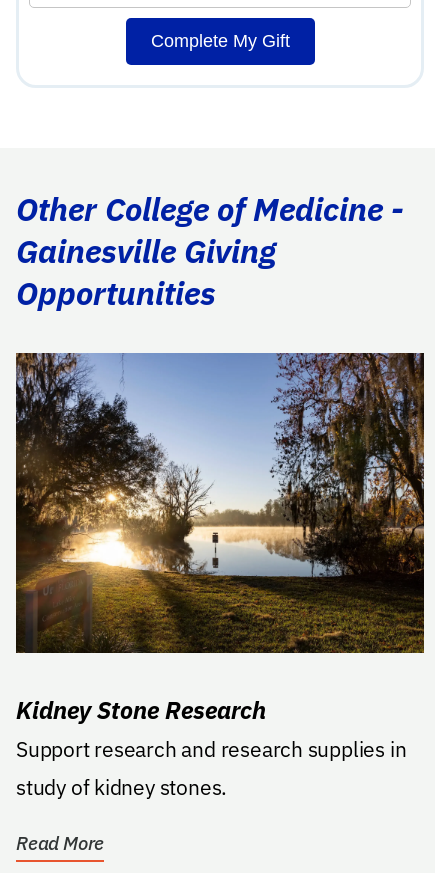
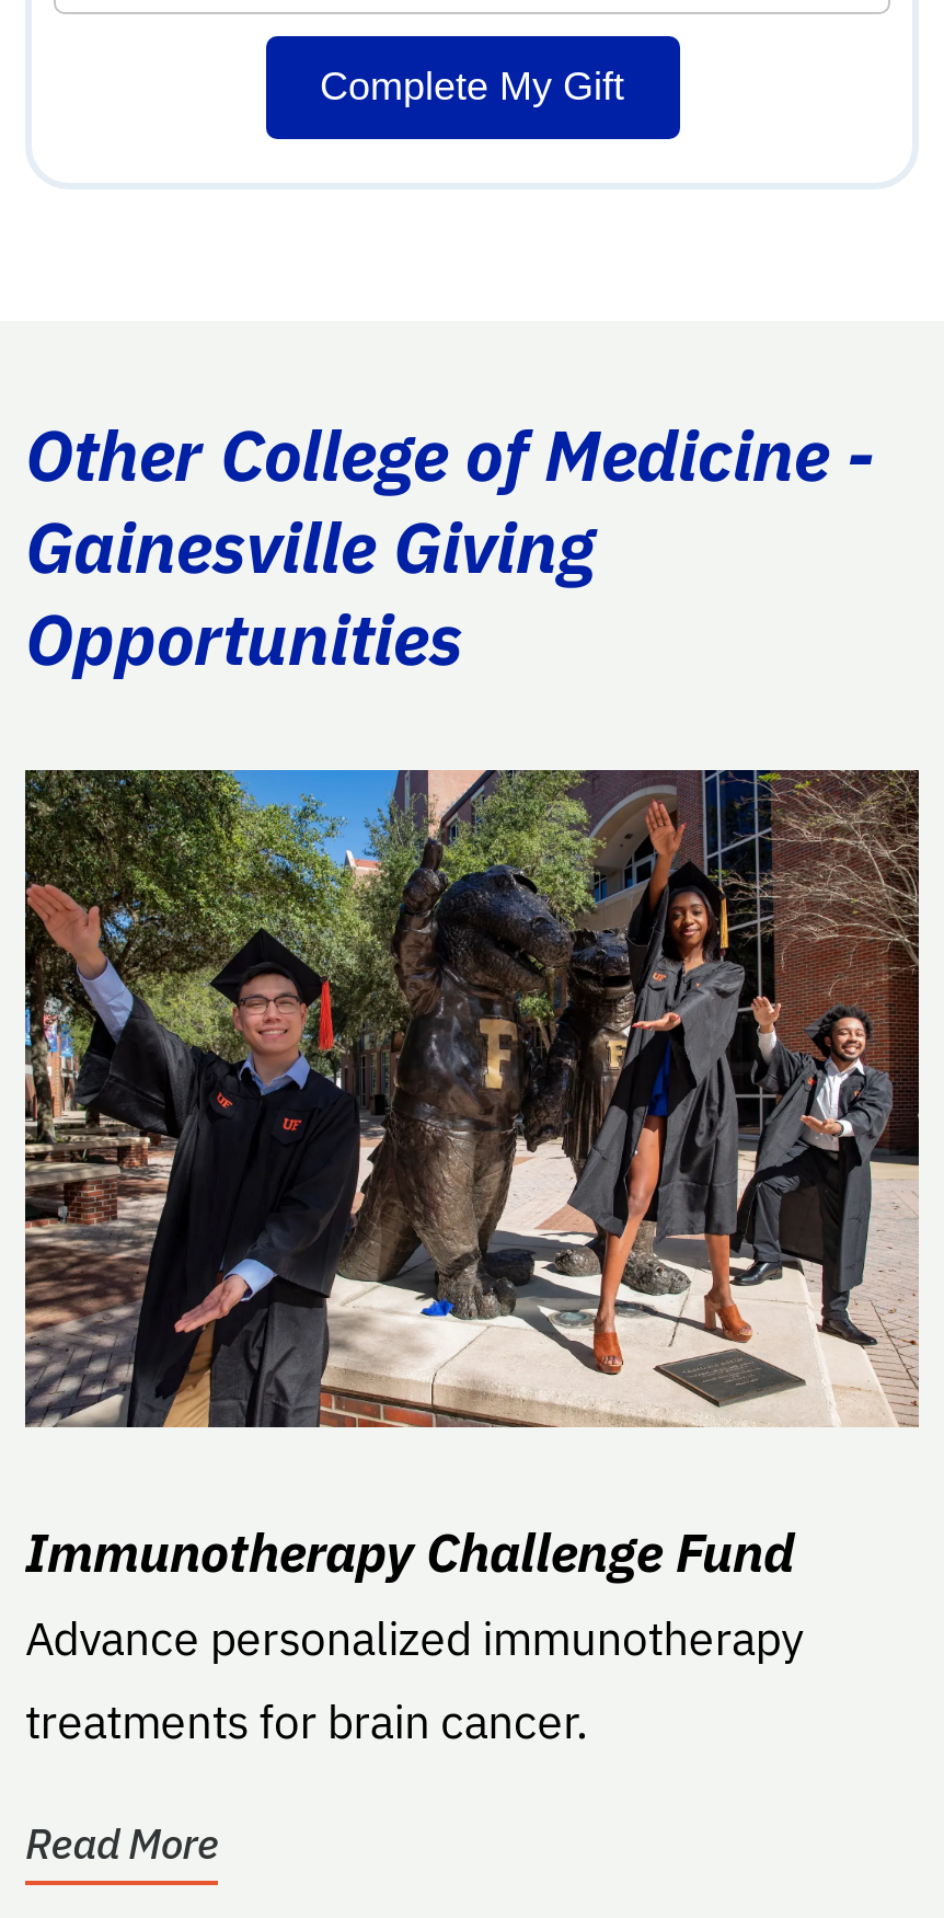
[15,352,425,800] [image] | Kidney Stone Research | Support research and research supplies in | study of kidney stones. -> [23,768,921,1750] [image] | Immunotherapy Challenge Fund | Advance personalized immunotherapy | treatments for brain cancer.

